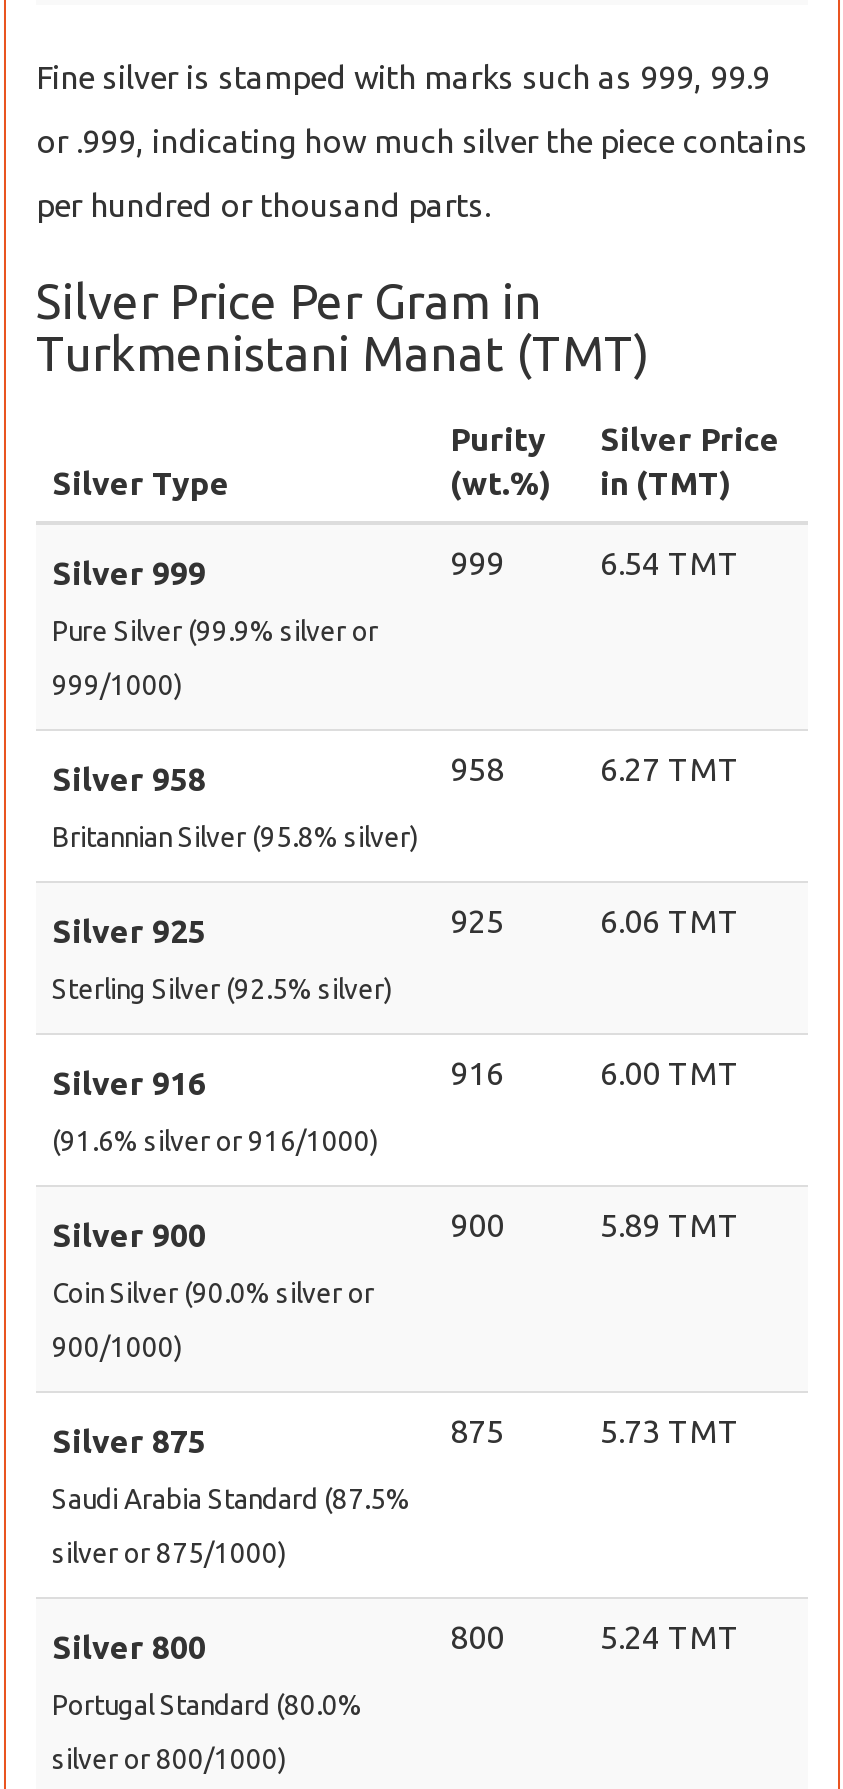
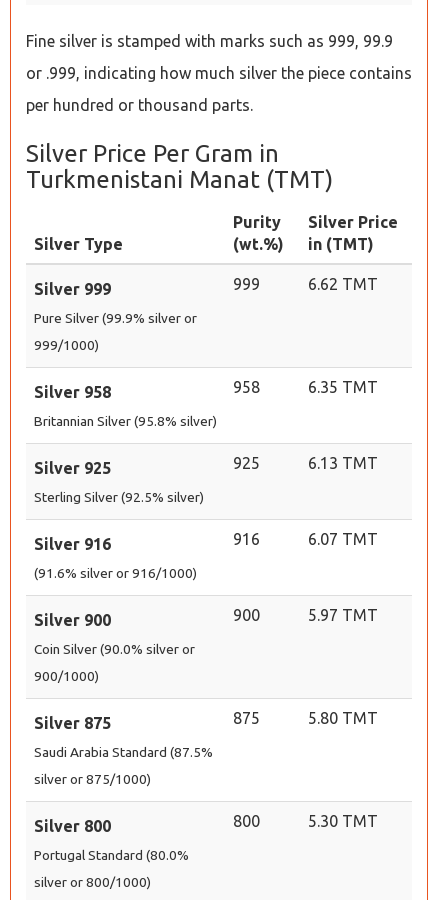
[600,545,740,581] 6.54 TMT -> [308,275,378,293] 6.62 TMT
[600,751,740,787] 6.27 TMT -> [308,378,378,396] 6.35 TMT
[600,903,740,939] 6.06 TMT -> [308,454,378,472] 6.13 TMT
[600,1055,740,1091] 6.00 TMT -> [308,530,378,548] 6.07 TMT
[600,1207,740,1243] 5.89 TMT -> [308,606,378,624] 5.97 TMT
[600,1413,740,1449] 5.73 TMT -> [308,709,378,727] 5.80 TMT
[600,1619,740,1655] 5.24 TMT -> [308,812,378,830] 5.30 TMT

